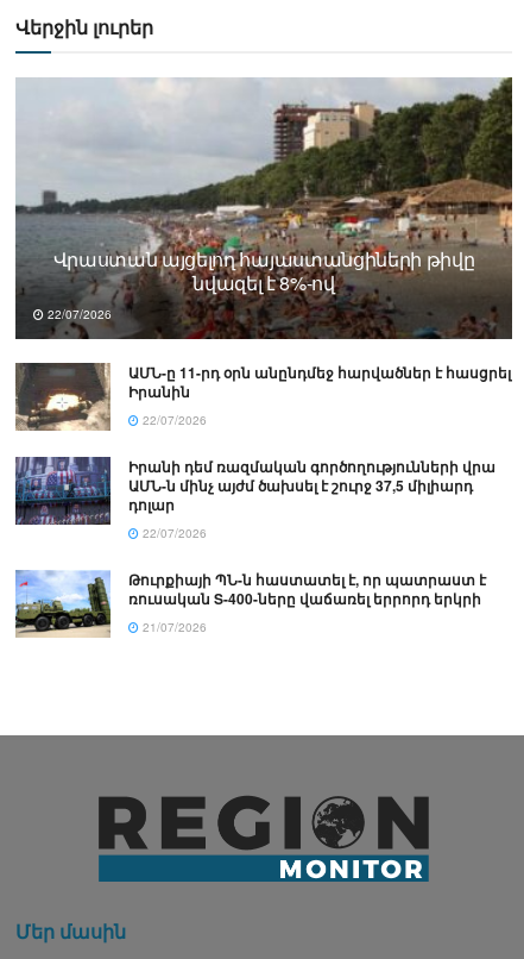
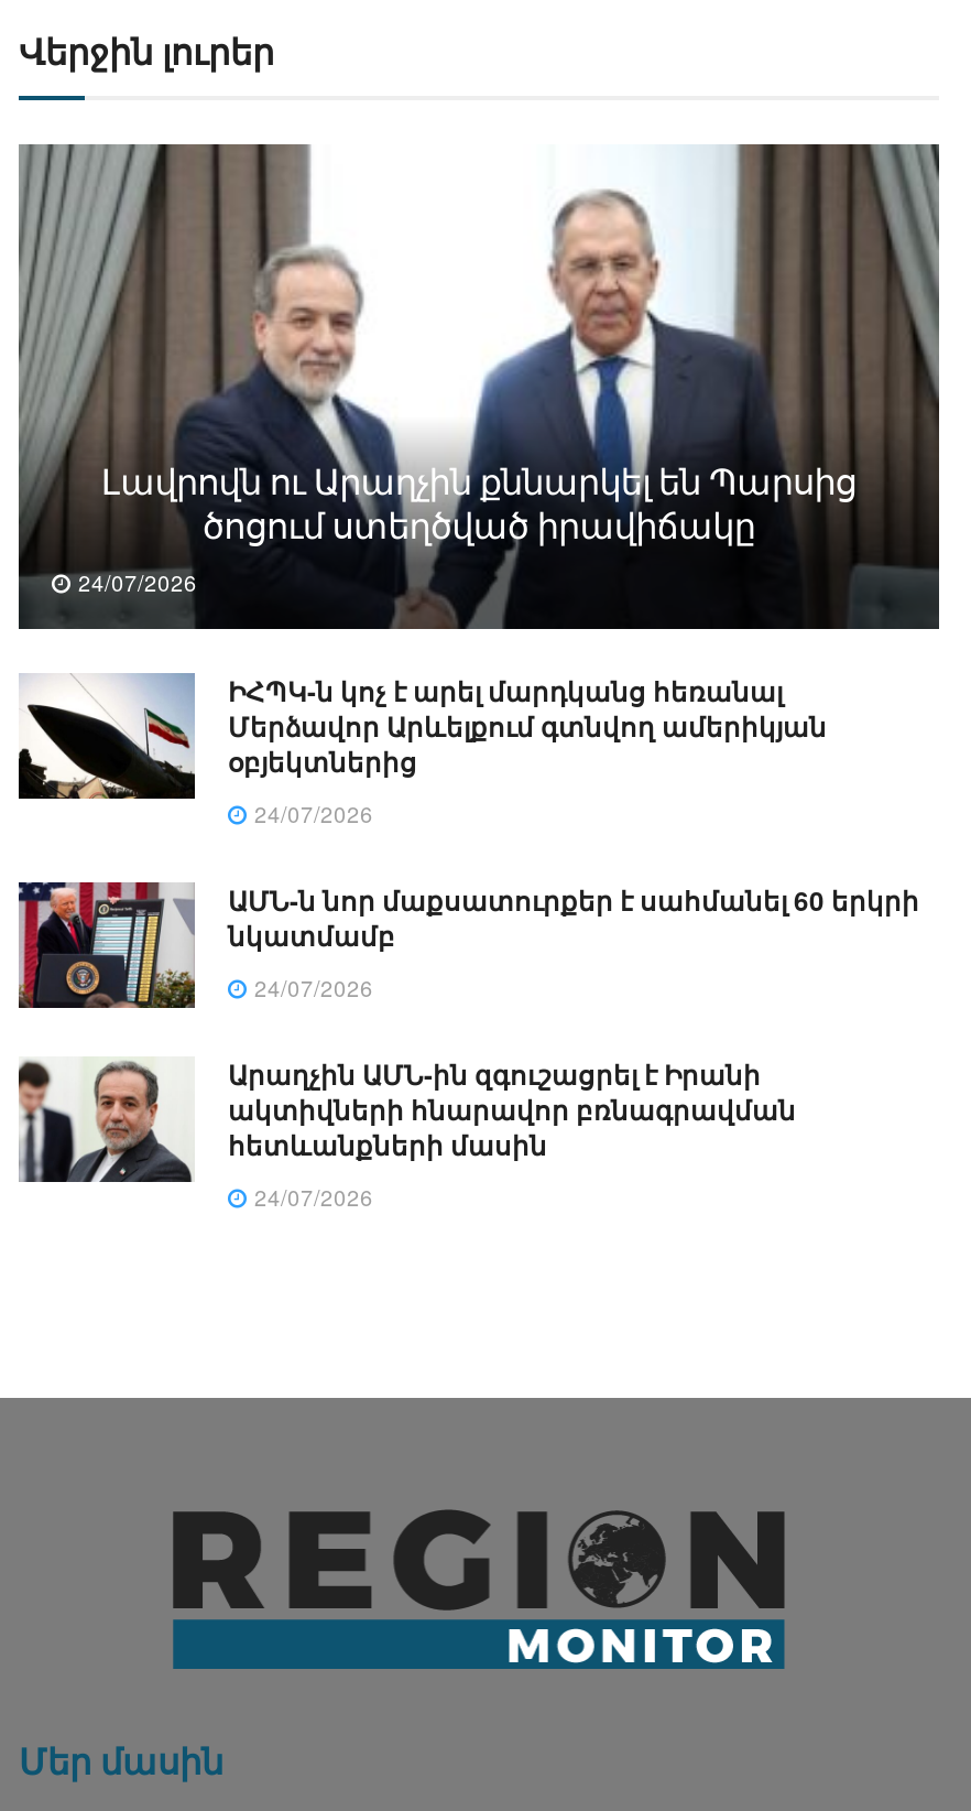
[17,77,513,339] [image] | Վրաստան այցելող հայաստանցիների թիվը | նվազել է 8%-ով | 22/07/2026 -> [19,142,941,629] [image] | Լավրովն ու Արաղչին քննարկել են Պարսից | ծոցում ստեղծված իրավիճակը | 24/07/2026
[14,362,511,431] [image] | ԱՄՆ-ը 11-րդ օրն անընդմեջ հարվածներ է հասցրել | Իրանին | 22/07/2026 -> [19,671,827,829] [image] | ԻՀՊԿ-ն կոչ է արել մարդկանց հեռանալ | Մերձավոր Արևելքում գտնվող ամերիկյան | օբյեկտներից | 24/07/2026
[15,456,495,541] [image] | Իրանի դեմ ռազմական գործողությունների վրա | ԱՄՆ-ն մինչ այժմ ծախսել է շուրջ 37,5 միլիարդ | դոլար | 22/07/2026 -> [19,880,919,1008] [image] | ԱՄՆ-ն նոր մաքսատուրքեր է սահմանել 60 երկրի | նկատմամբ | 24/07/2026
[15,569,486,638] [image] | Թուրքիայի ՊՆ-ն հաստատել է, որ պատրաստ է | ռուսական S-400-ները վաճառել երրորդ երկրի | 21/07/2026 -> [17,1054,796,1213] [image] | Արաղչին ԱՄՆ-ին զգուշացրել է Իրանի | ակտիվների հնարավոր բռնագրավման | հետևանքների մասին | 24/07/2026

